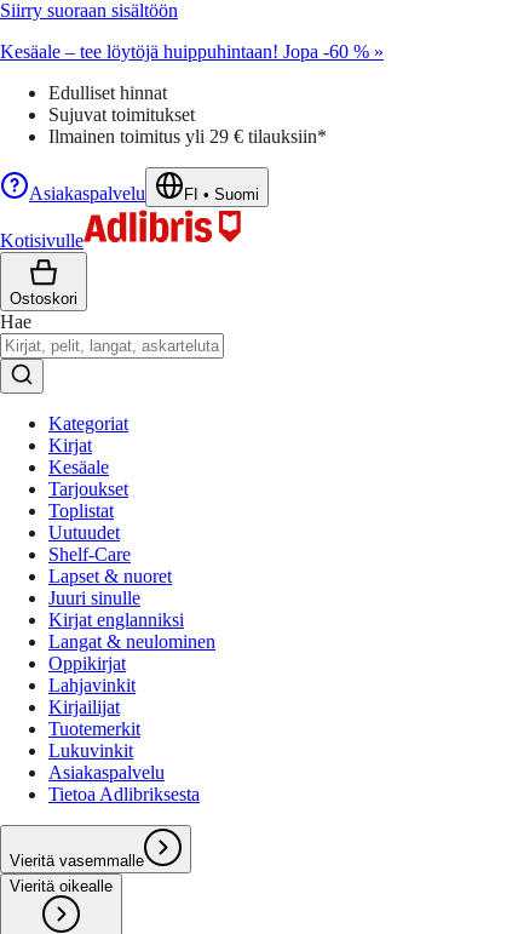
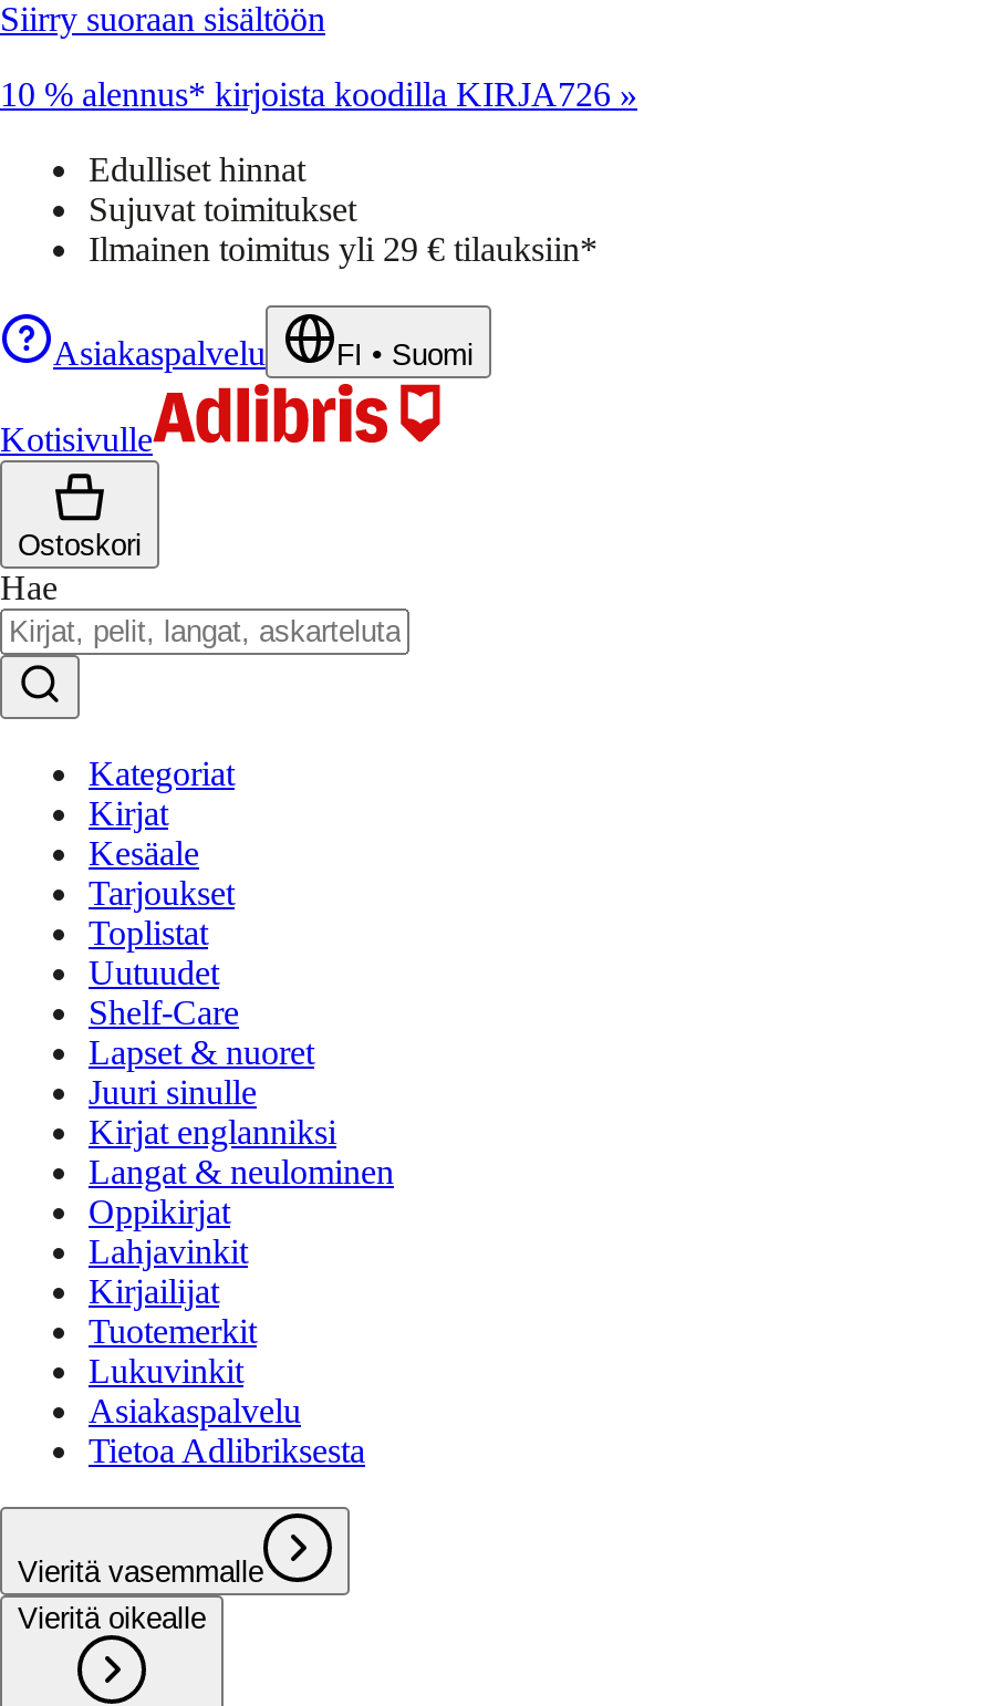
[0,41,384,62] Kesäale – tee löytöjä huippuhintaan! Jopa -60 % » -> [0,75,637,113] 10 % alennus* kirjoista koodilla KIRJA726 »

